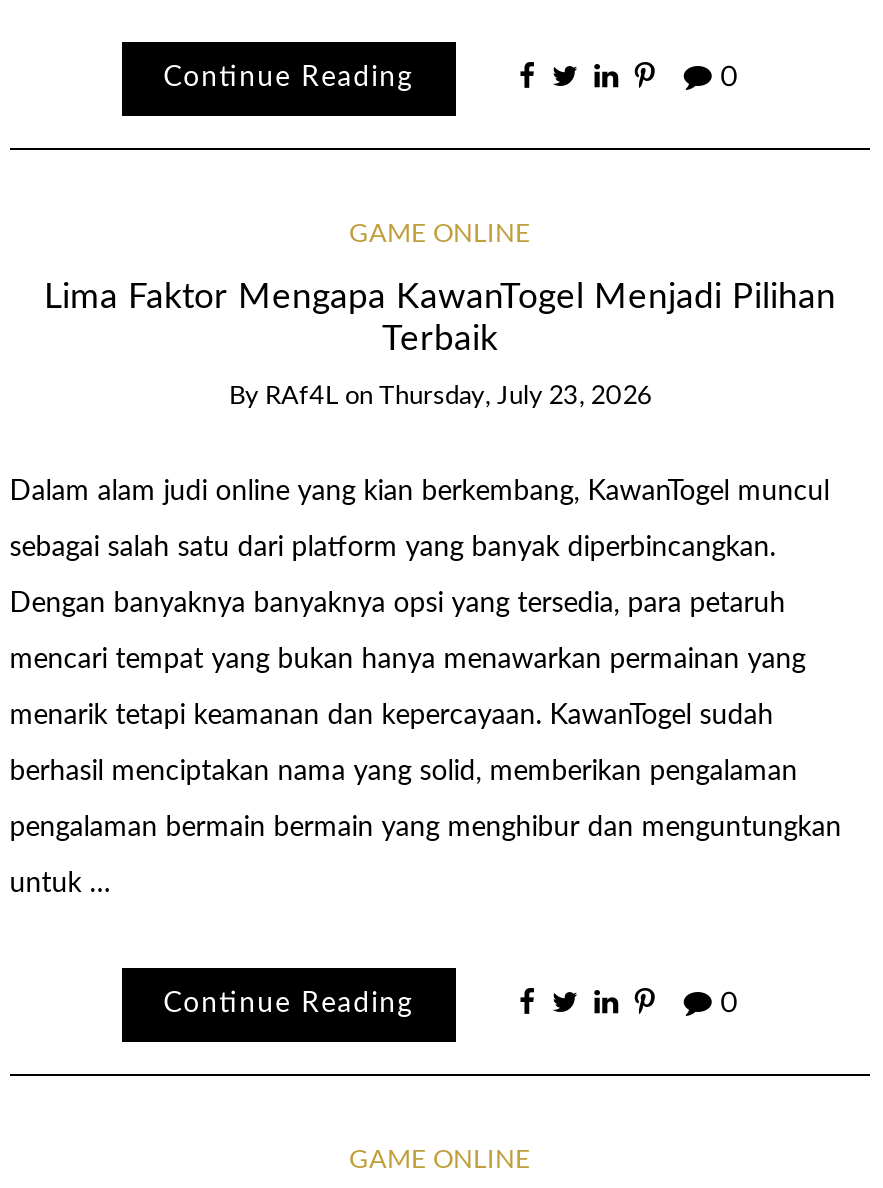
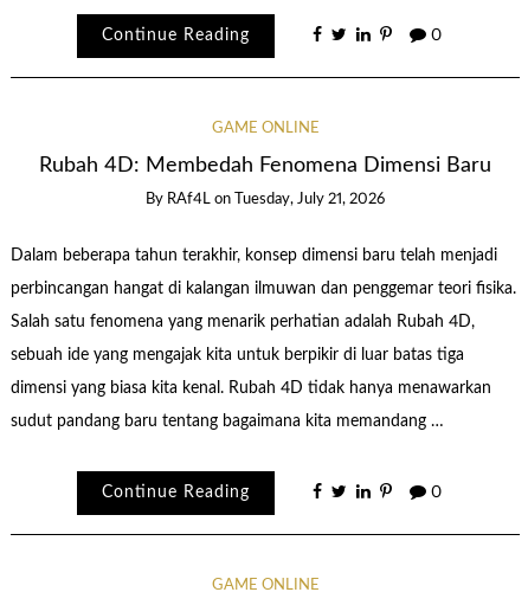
[10,281,842,898] Lima Faktor Mengapa KawanTogel Menjadi Pilihan | Terbaik | By RAf4L on Thursday, July 23, 2026 | Dalam alam judi online yang kian berkembang, KawanTogel muncul | sebagai salah satu dari platform yang banyak diperbincangkan. | Dengan banyaknya banyaknya opsi yang tersedia, para petaruh | mencari tempat yang bukan hanya menawarkan permainan yang | menarik tetapi keamanan dan kepercayaan. KawanTogel sudah | berhasil menciptakan nama yang solid, memberikan pengalaman | pengalaman bermain bermain yang menghibur dan menguntungkan | untuk … -> [10,156,516,430] Rubah 4D: Membedah Fenomena Dimensi Baru | By RAf4L on Tuesday, July 21, 2026 | Dalam beberapa tahun terakhir, konsep dimensi baru telah menjadi | perbincangan hangat di kalangan ilmuwan dan penggemar teori fisika. | Salah satu fenomena yang menarik perhatian adalah Rubah 4D, | sebuah ide yang mengajak kita untuk berpikir di luar batas tiga | dimensi yang biasa kita kenal. Rubah 4D tidak hanya menawarkan | sudut pandang baru tentang bagaimana kita memandang …

